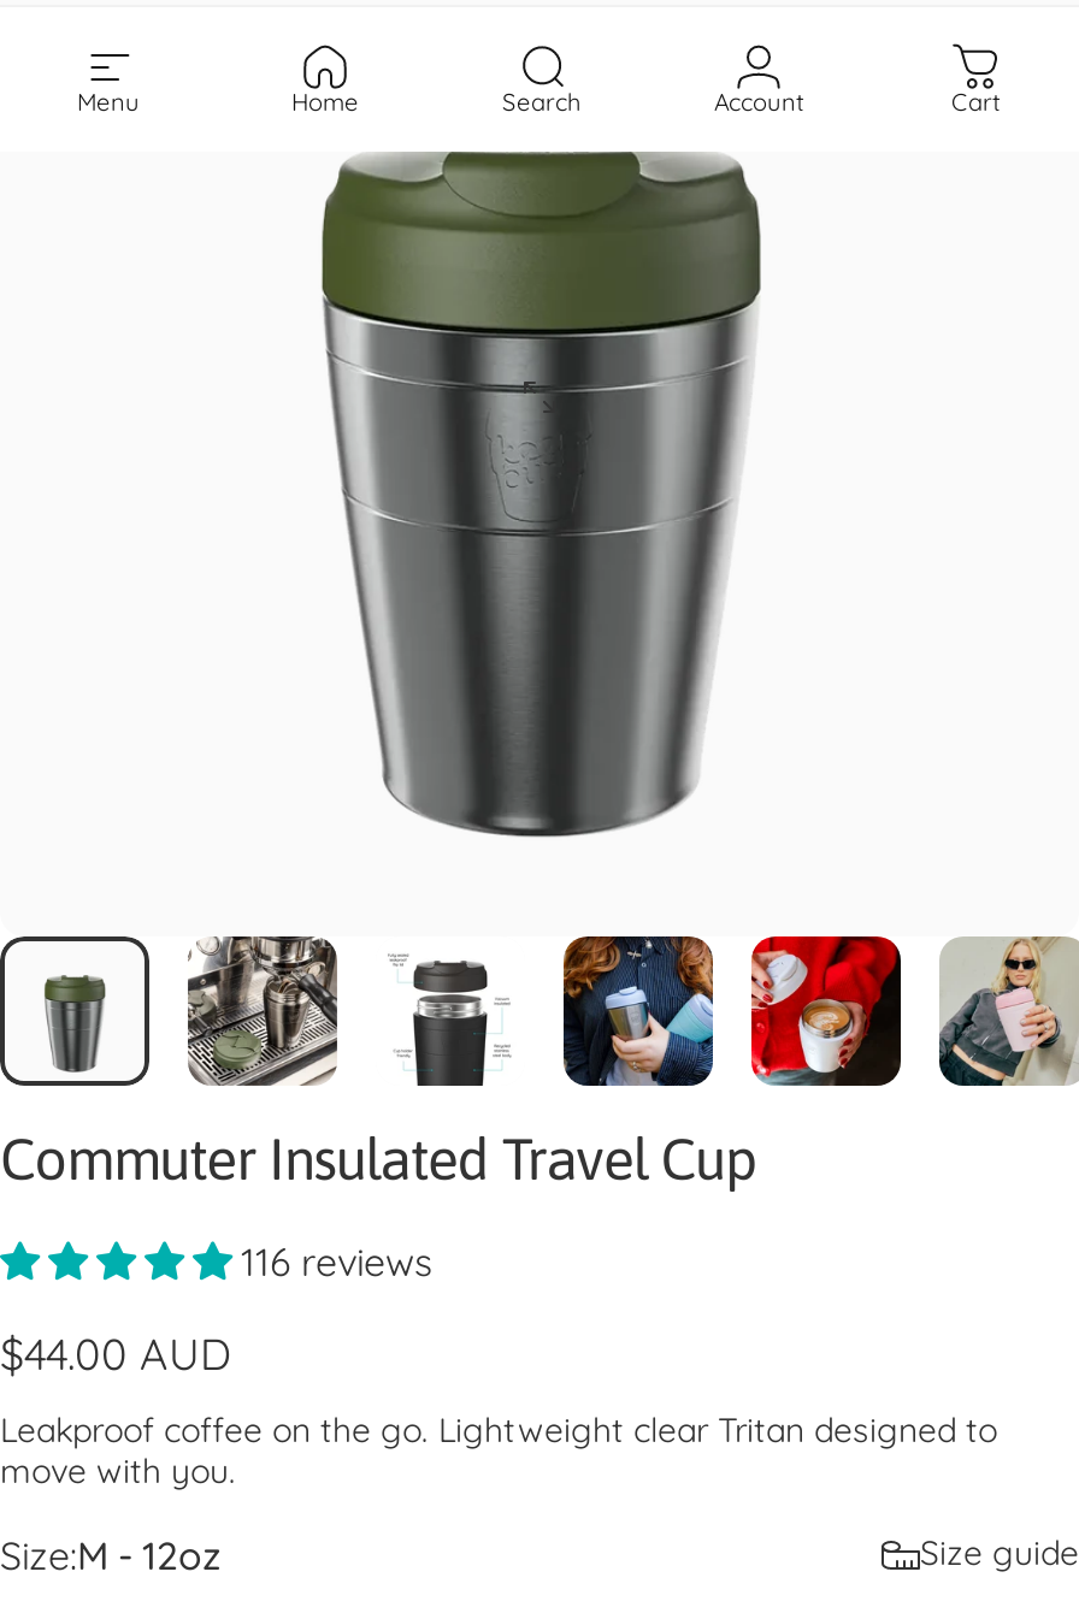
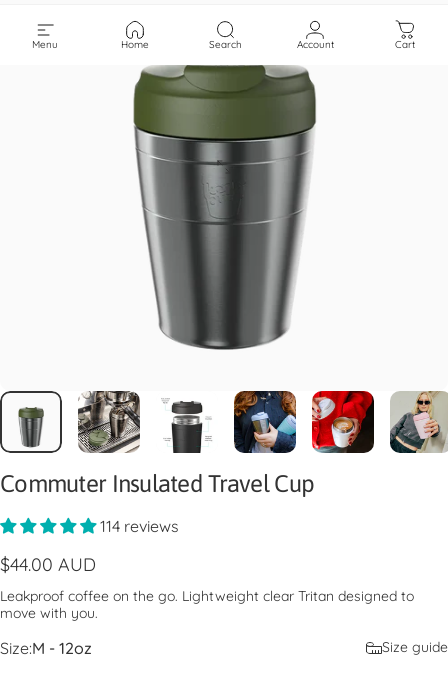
[241,1237,434,1285] 116 reviews -> [100,516,179,536] 114 reviews

